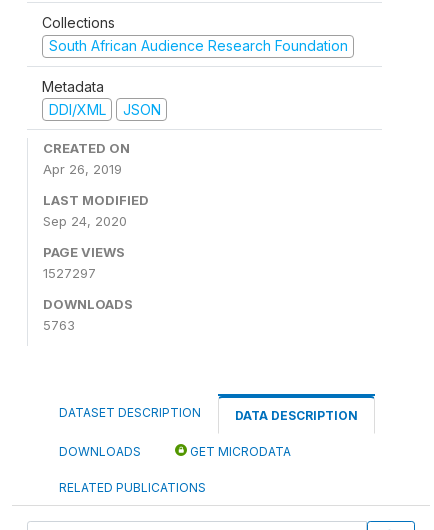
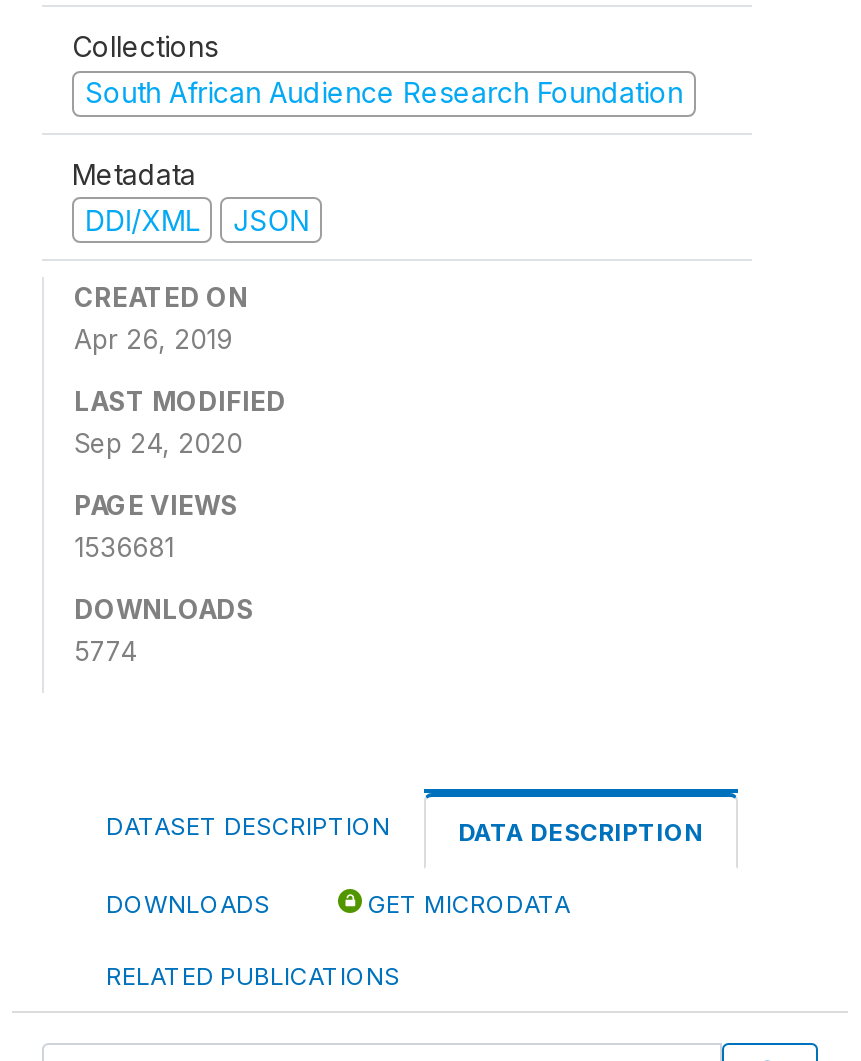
[43,265,96,281] 1527297 -> [74,531,174,563] 1536681
[43,317,75,333] 5763 -> [74,635,136,667] 5774

